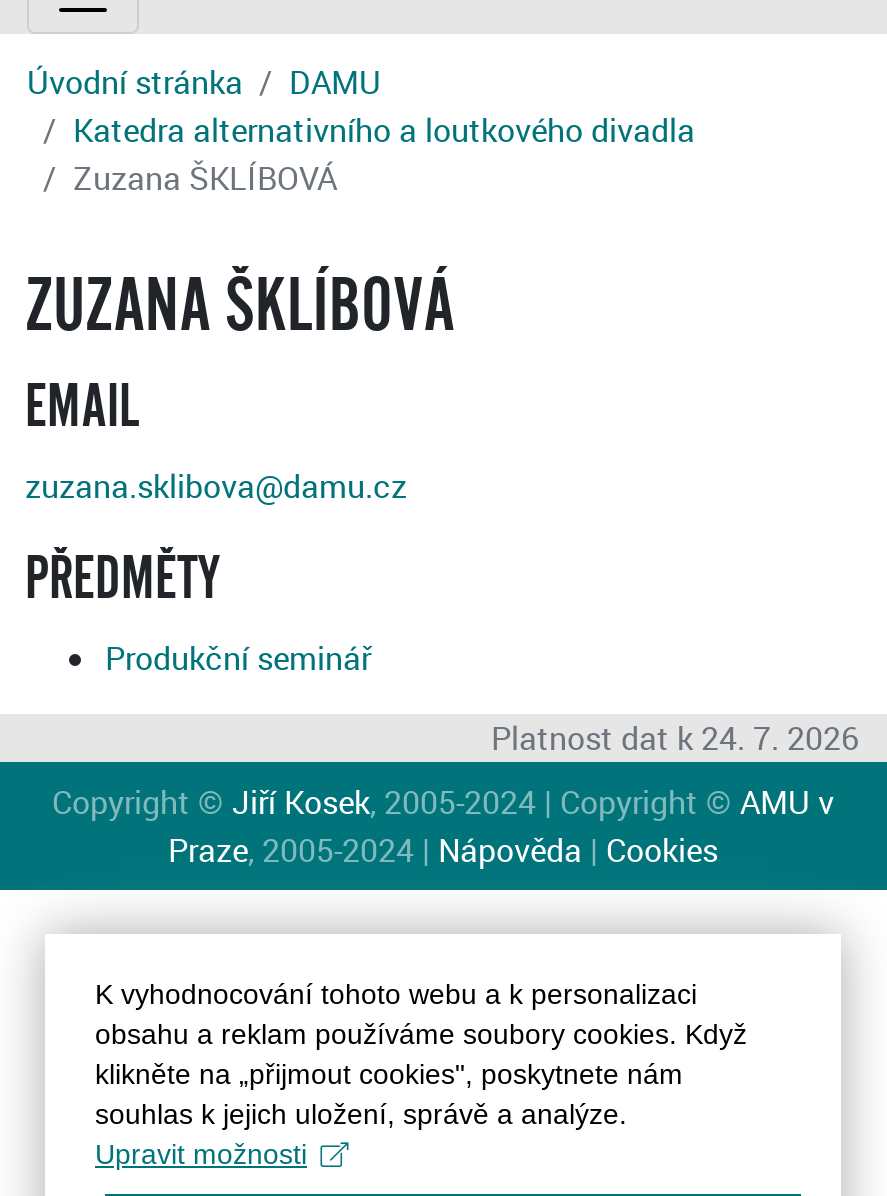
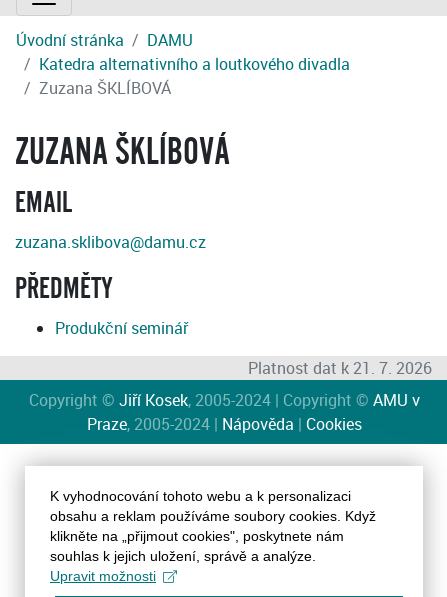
[491,717,859,761] Platnost dat k 24. 7. 2026 -> [248,357,432,379] Platnost dat k 21. 7. 2026

